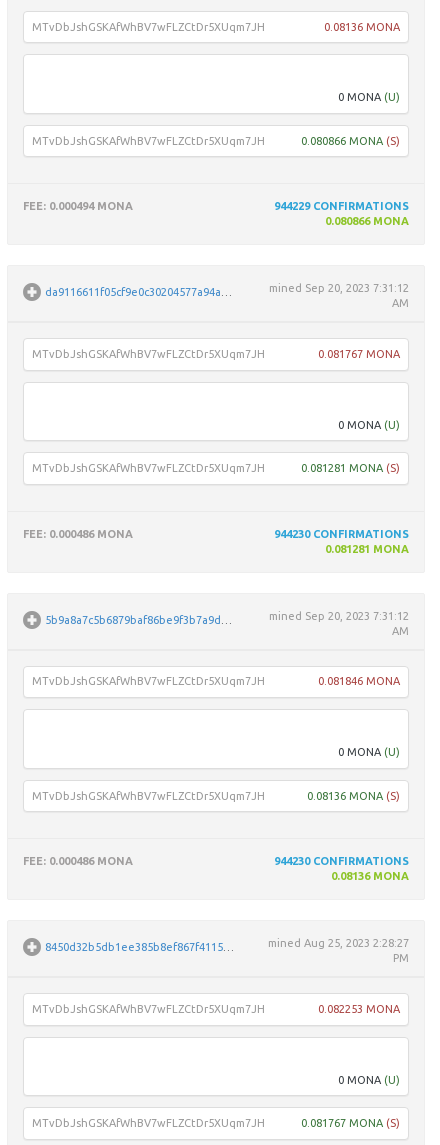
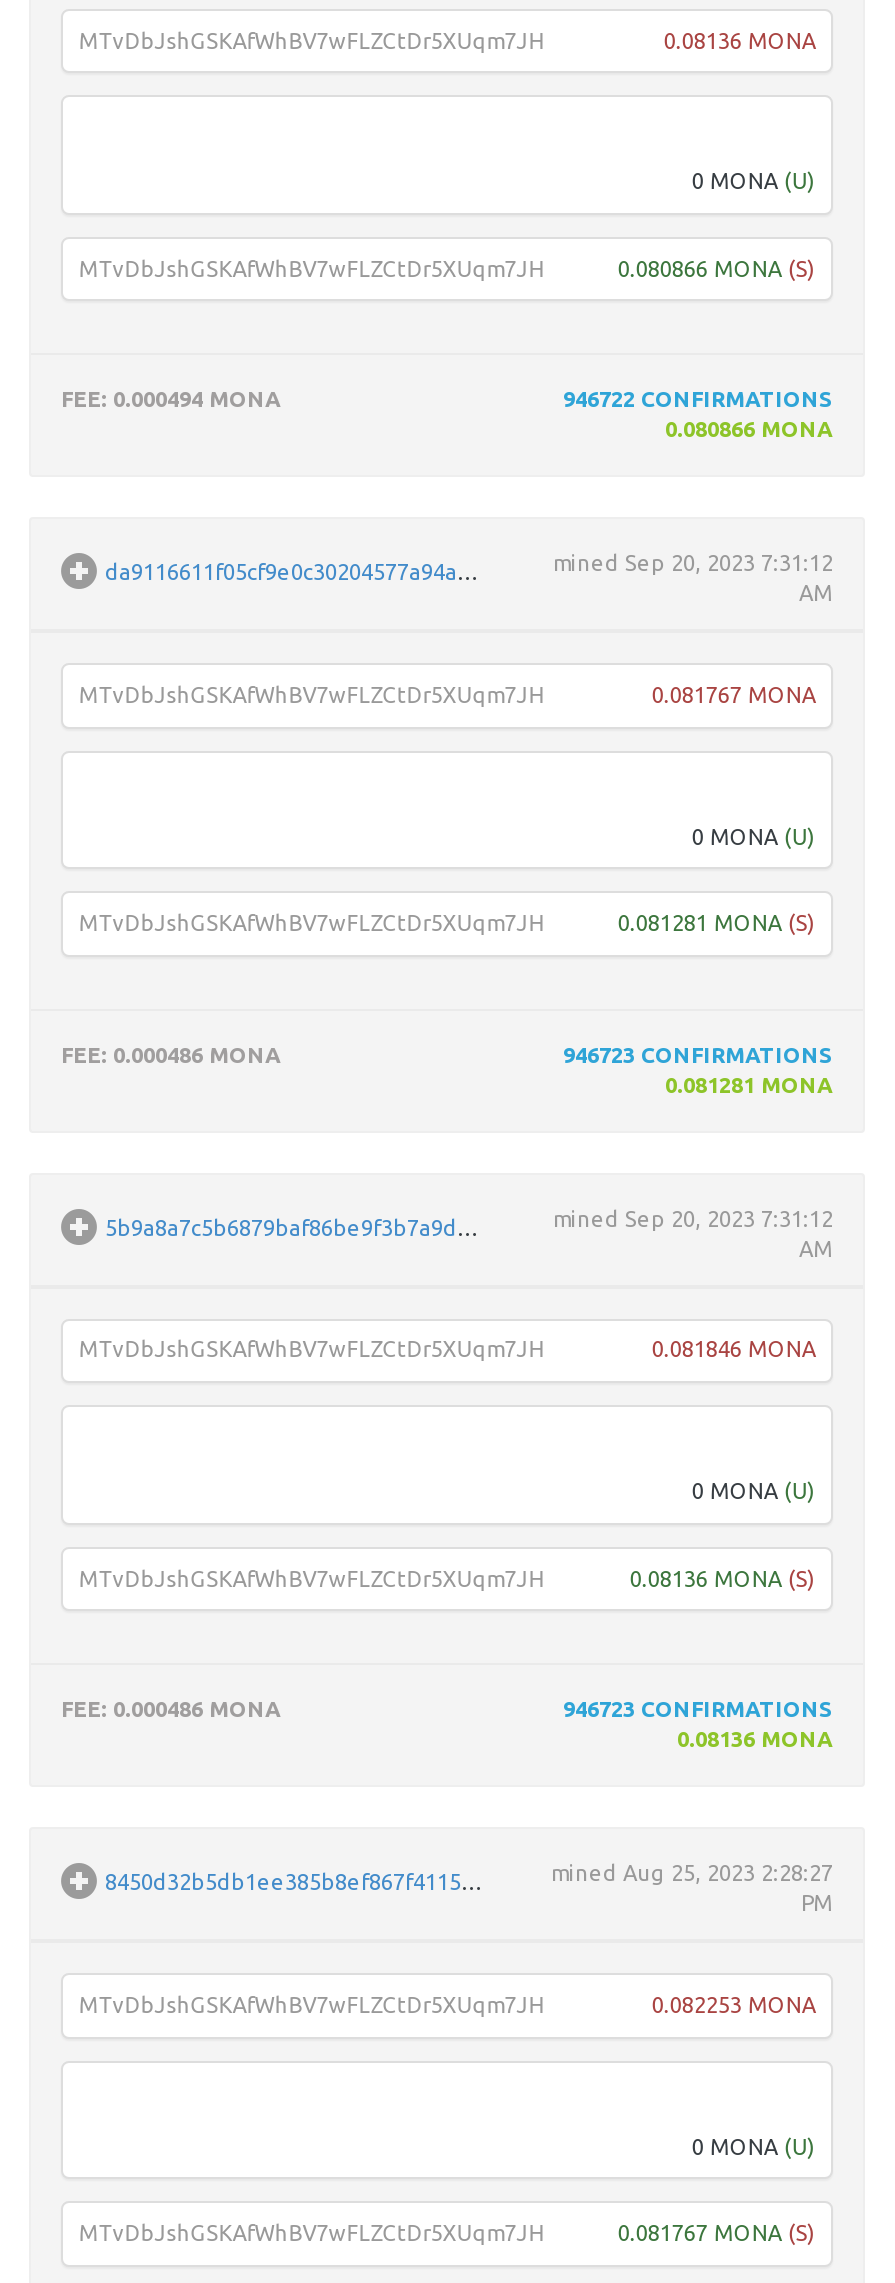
[274,200,409,212] 944229 CONFIRMATIONS -> [563,388,833,412] 946722 CONFIRMATIONS
[274,528,409,540] 944230 CONFIRMATIONS -> [563,1043,833,1067] 946723 CONFIRMATIONS
[274,855,409,867] 944230 CONFIRMATIONS -> [563,1697,833,1721] 946723 CONFIRMATIONS

